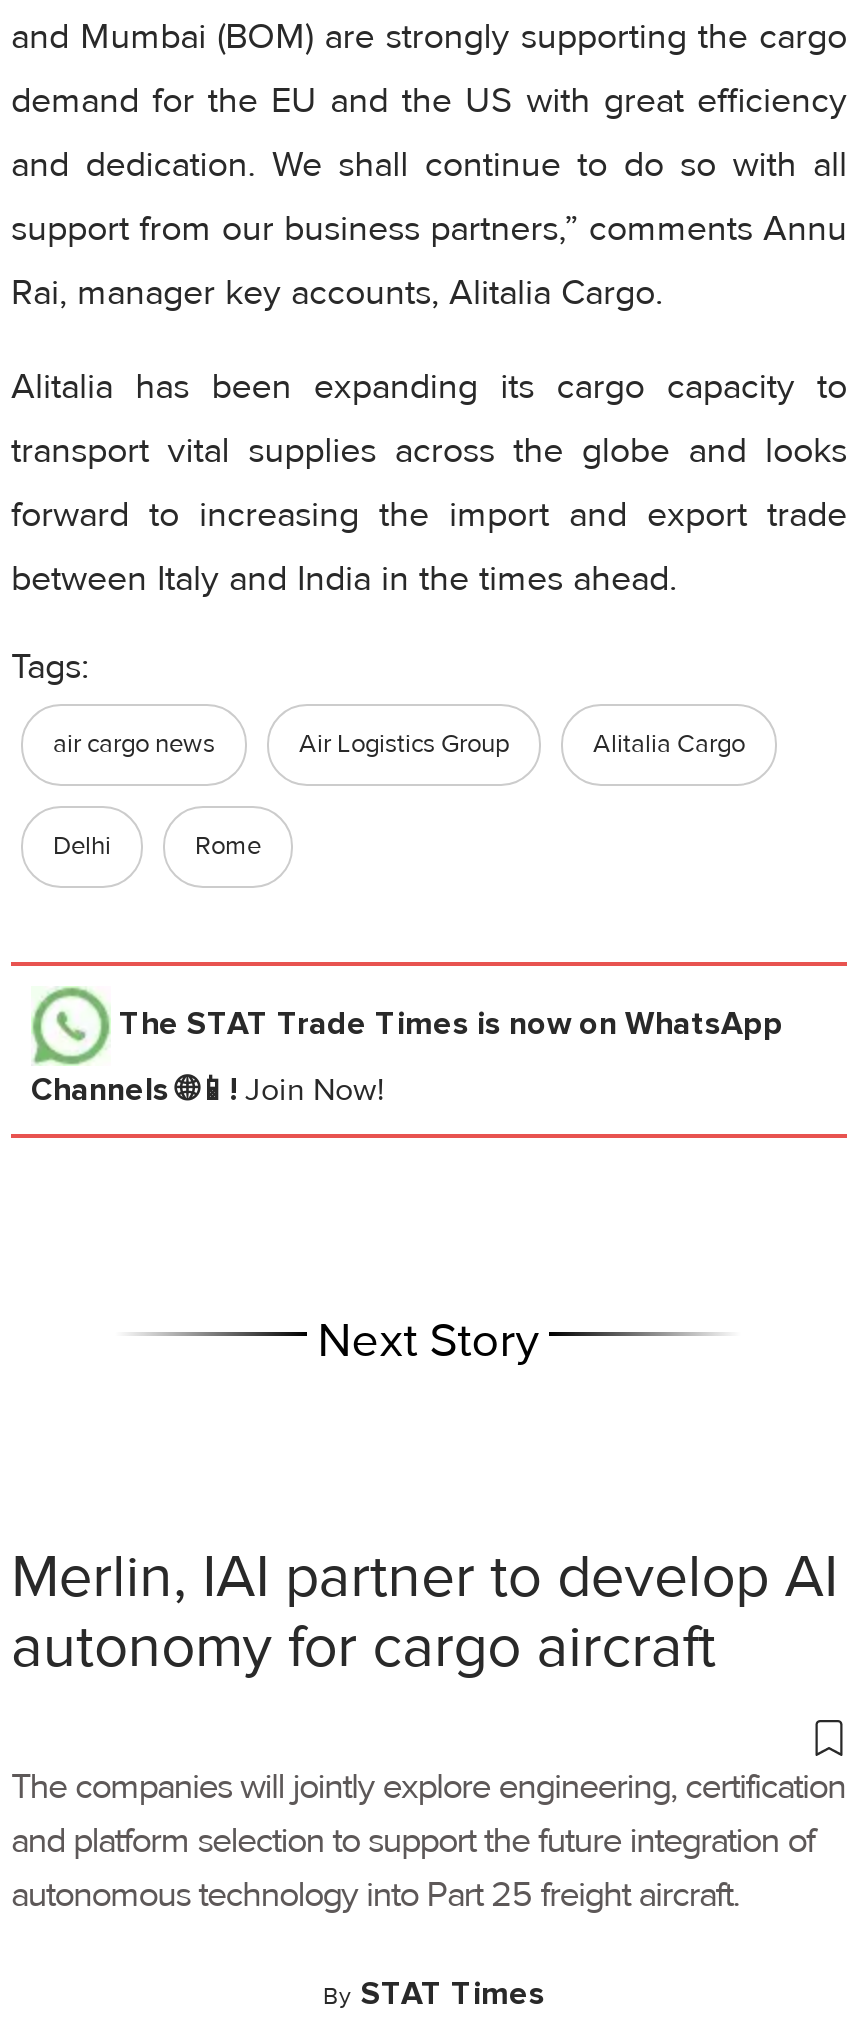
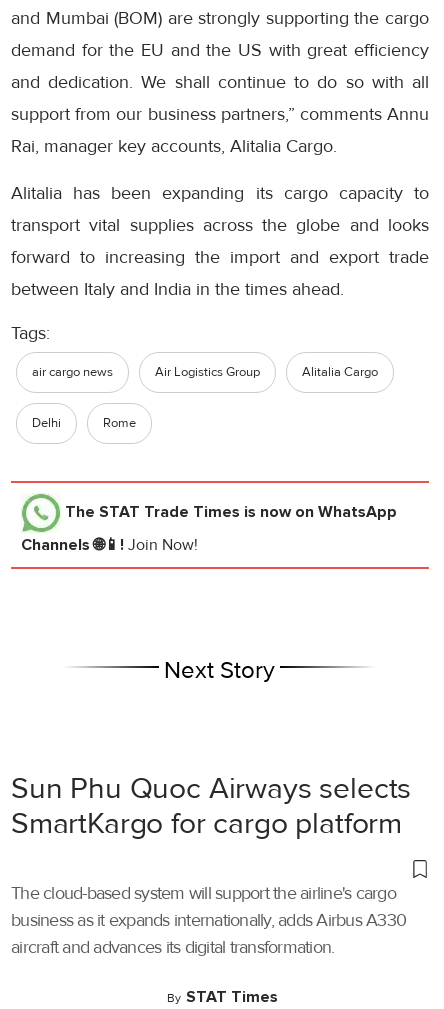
[11,1539,838,1683] Merlin, IAI partner to develop AI | autonomy for cargo aircraft -> [11,770,411,842] Sun Phu Quoc Airways selects | SmartKargo for cargo platform
[11,1763,845,1915] The companies will jointly explore engineering, certification | and platform selection to support the future integration of | autonomous technology into Part 25 freight aircraft. -> [11,882,406,958] The cloud-based system will support the airline's cargo | business as it expands internationally, adds Airbus A330 | aircraft and advances its digital transformation.

